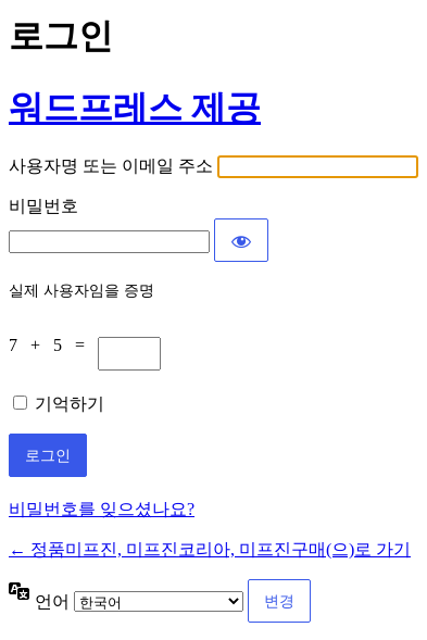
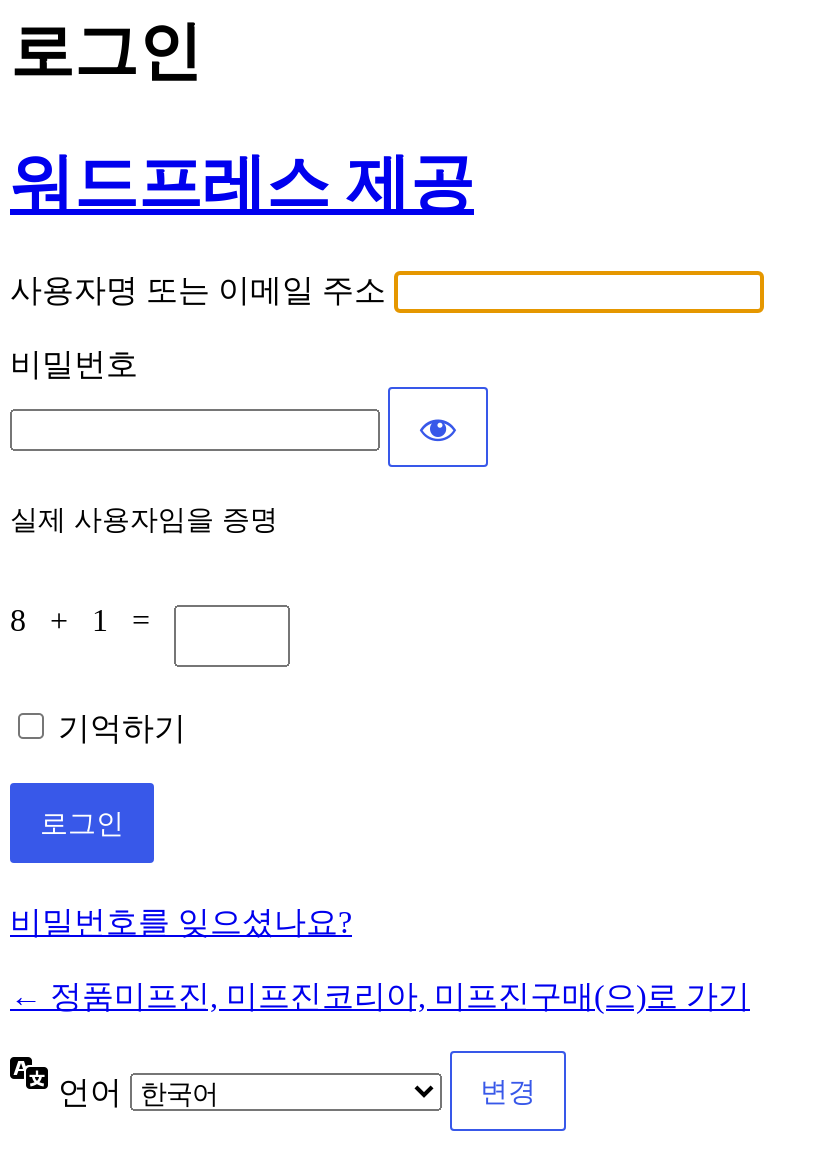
[9,336,98,355] 7 + 5 = -> [10,604,174,638] 8 + 1 =

